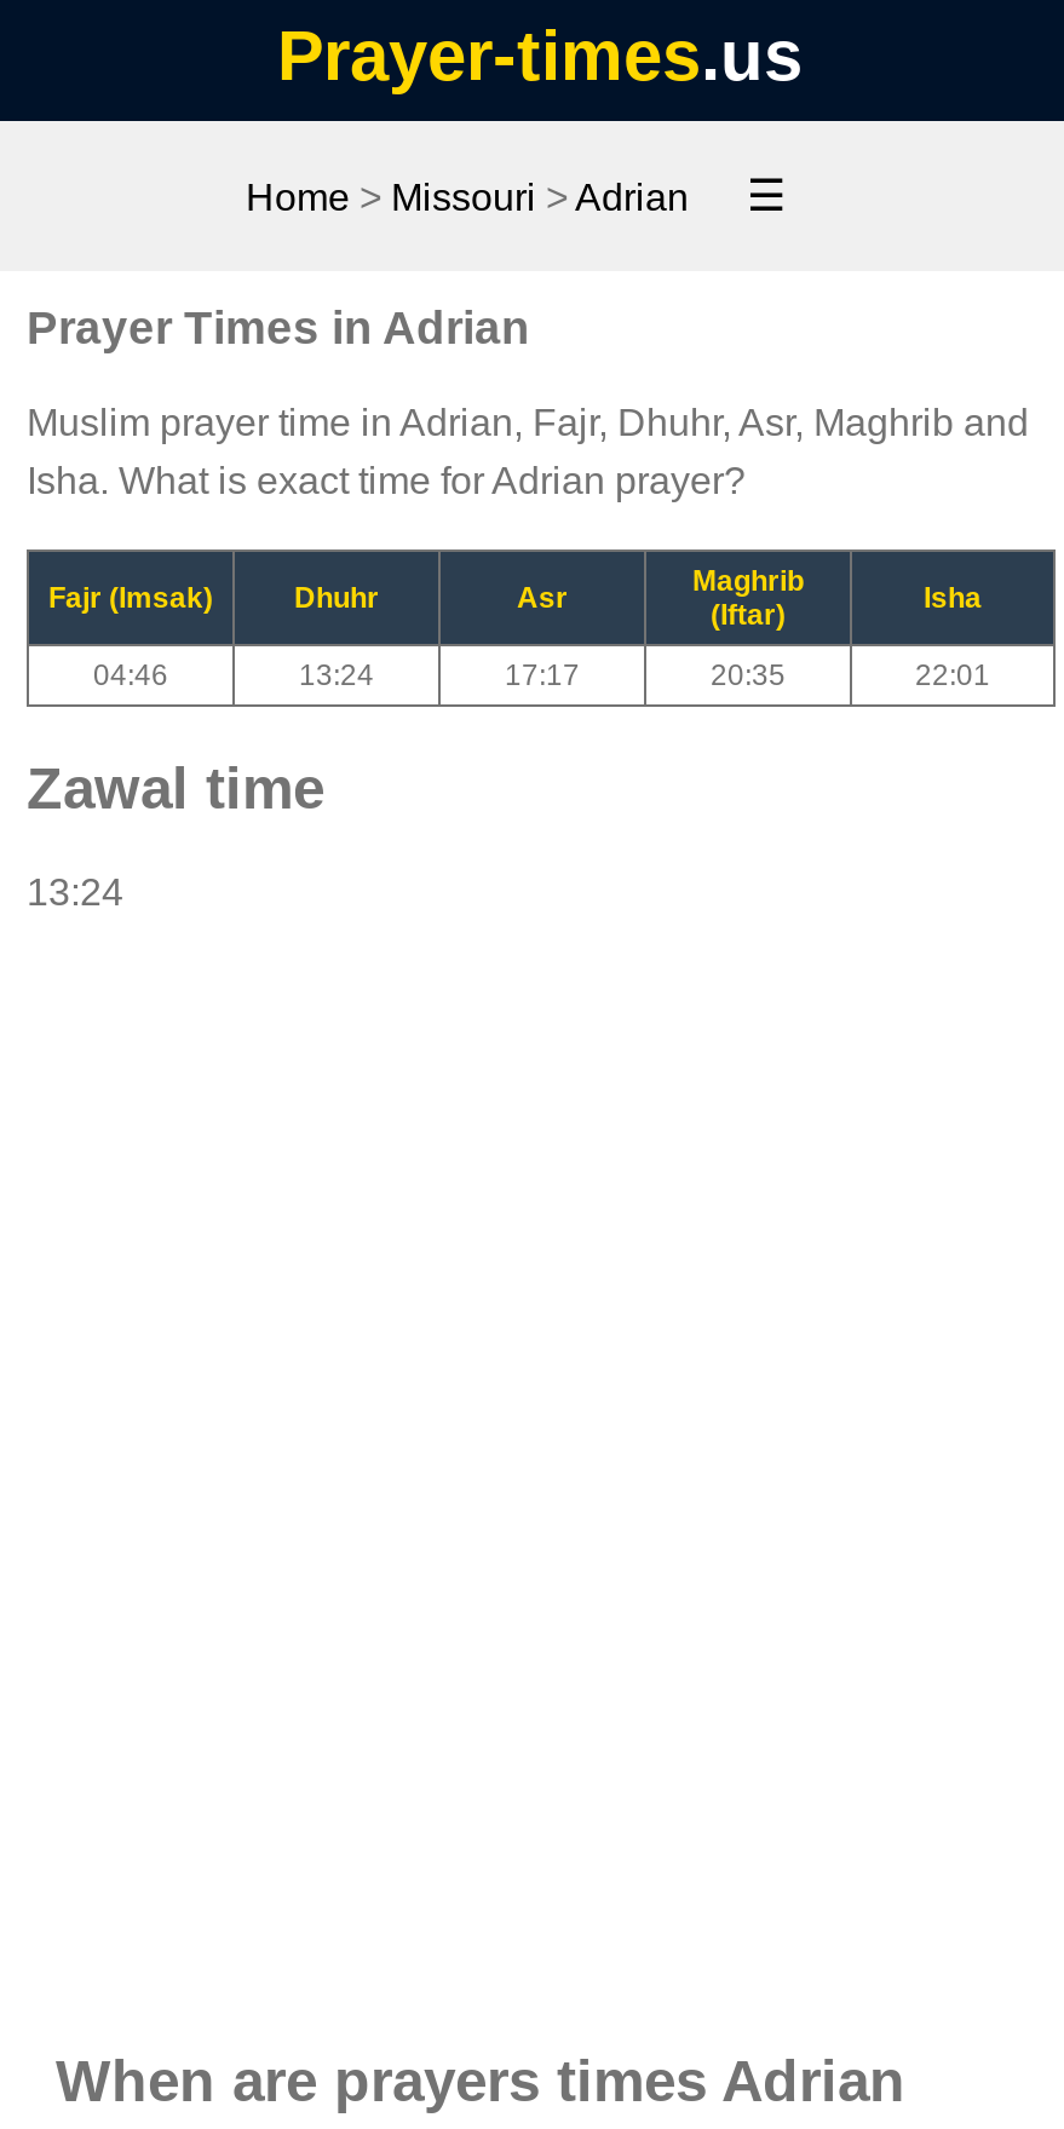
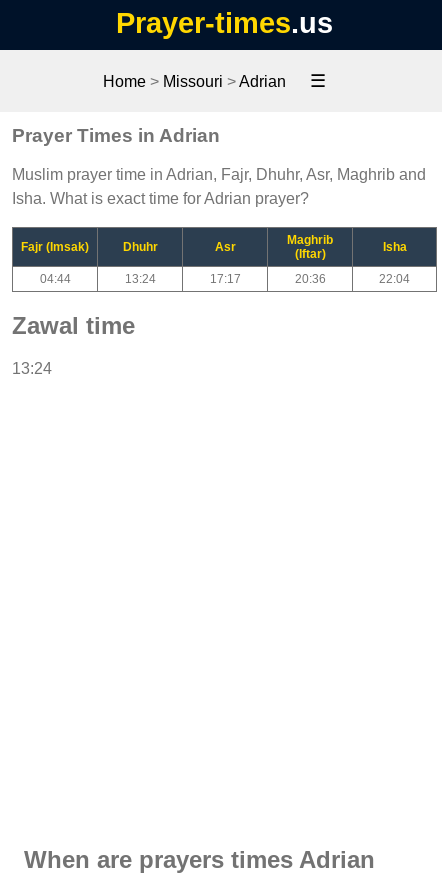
[93,658,168,692] 04:46 -> [39,272,70,286] 04:44
[711,658,786,692] 20:35 -> [294,272,325,286] 20:36
[915,658,990,692] 22:01 -> [379,272,410,286] 22:04

